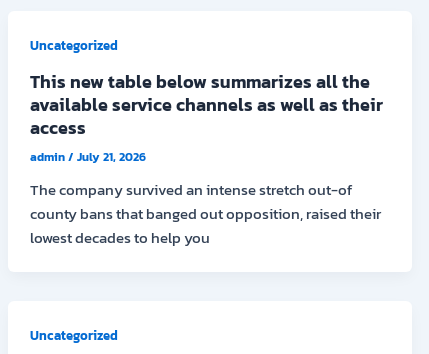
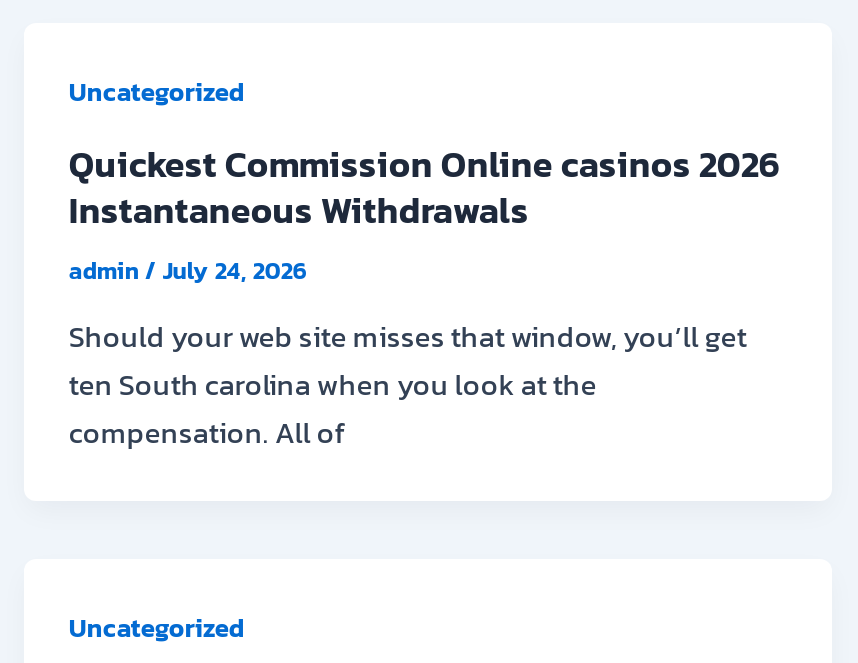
[30,67,383,166] This new table below summarizes all the | available service channels as well as their | access | admin/ July 21, 2026 -> [69,137,781,289] Quickest Commission Online casinos 2026 | Instantaneous Withdrawals | admin / July 24, 2026
[30,179,381,249] The company survived an intense stretch out-of | county bans that banged out opposition, raised their | lowest decades to help you -> [69,315,747,455] Should your web site misses that window, you’ll get | ten South carolina when you look at the | compensation. All of

